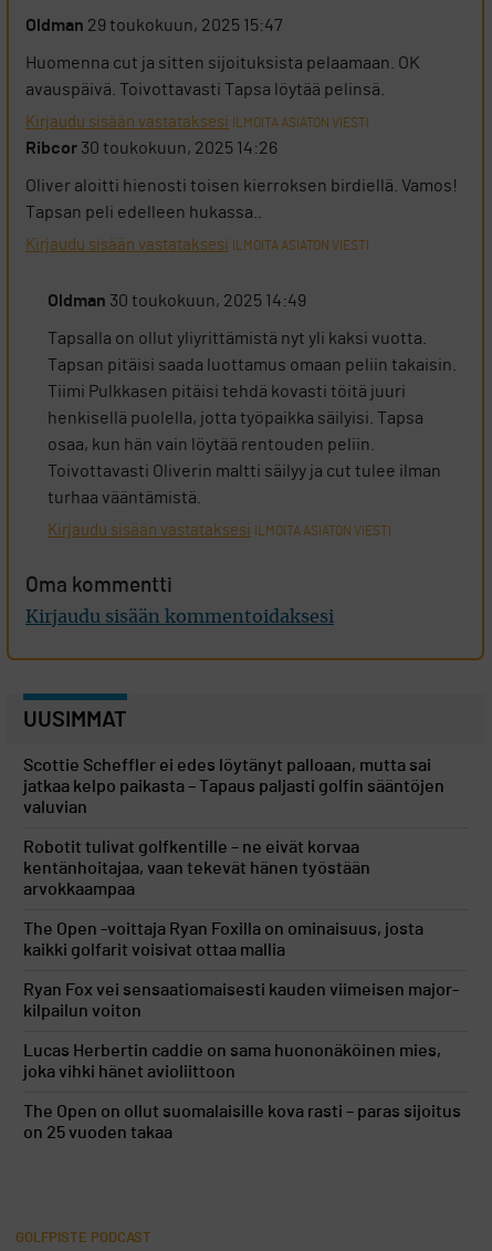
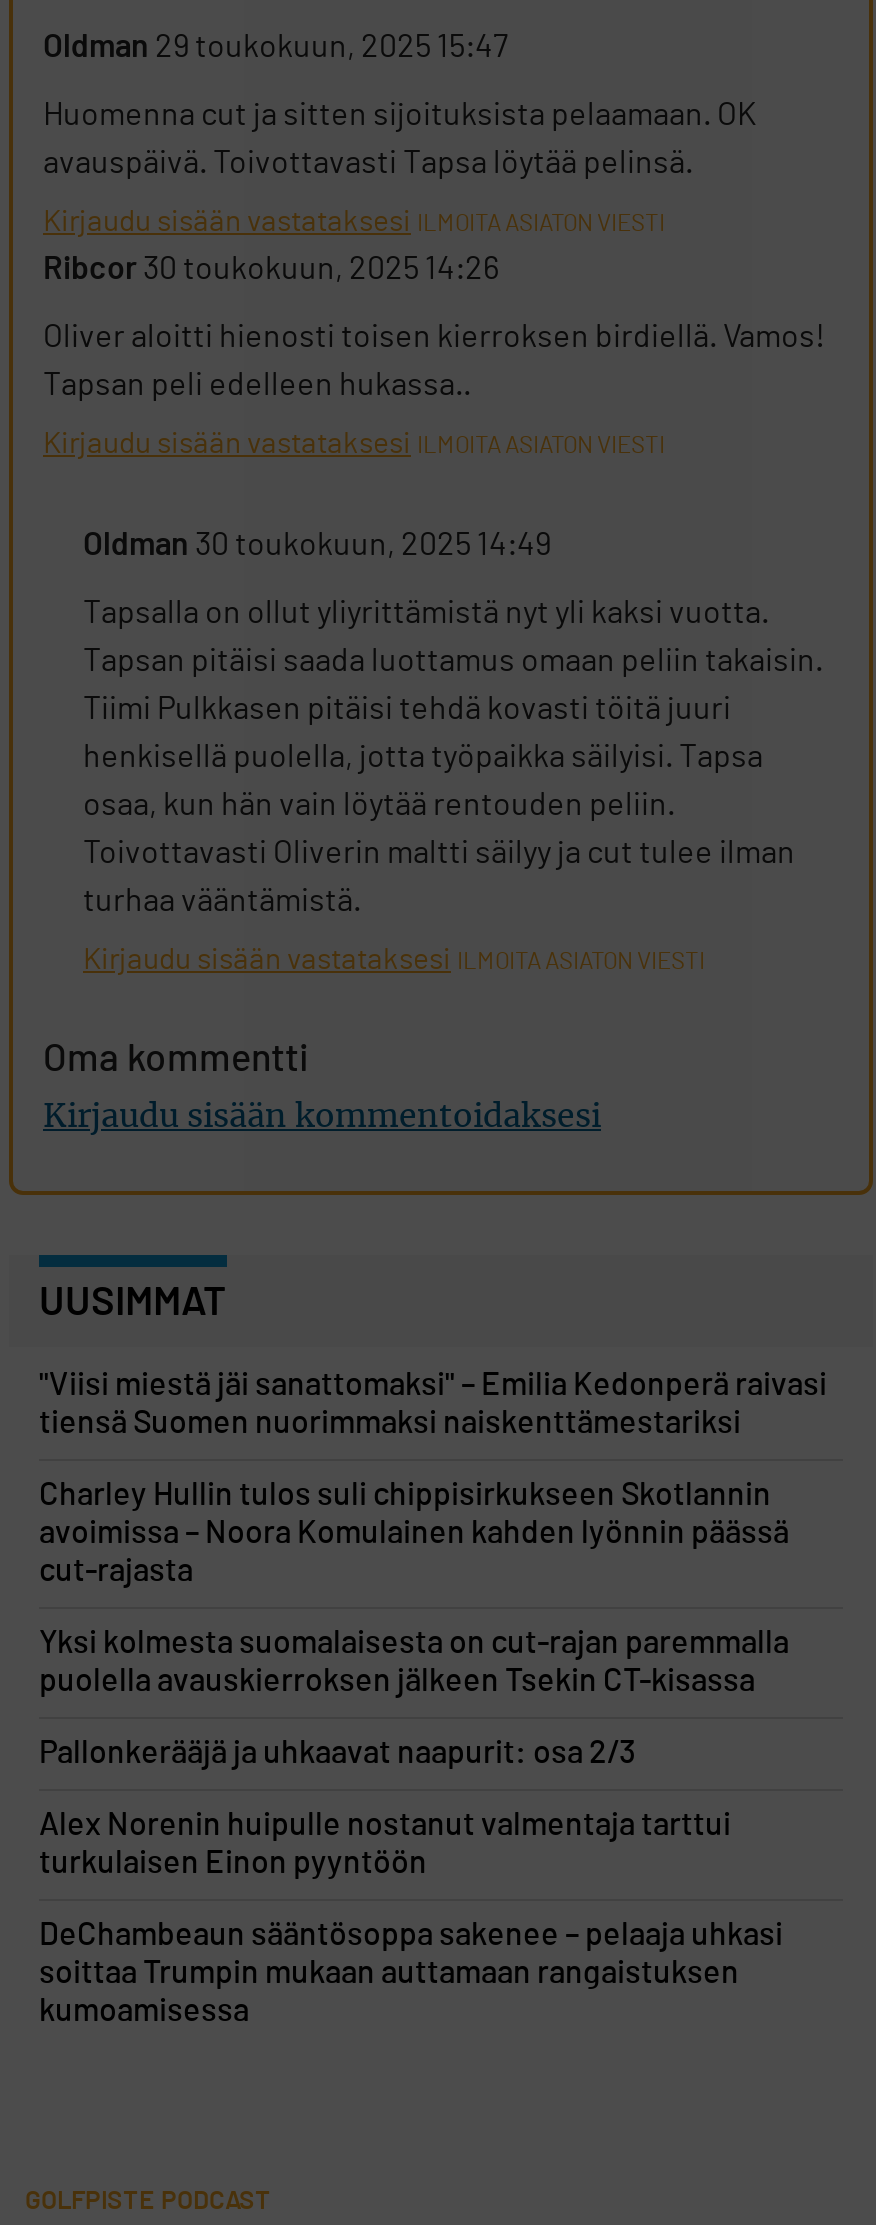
[23,757,444,817] Scottie Scheffler ei edes löytänyt palloaan, mutta sai | jatkaa kelpo paikasta – Tapaus paljasti golfin sääntöjen | valuvian -> [39,1370,827,1440] "Viisi miestä jäi sanattomaksi" – Emilia Kedonperä raivasi | tiensä Suomen nuorimmaksi naiskenttämestariksi
[23,839,370,898] Robotit tulivat golfkentille – ne eivät korvaa | kentänhoitajaa, vaan tekevät hänen työstään | arvokkaampaa -> [39,1480,789,1588] Charley Hullin tulos suli chippisirkukseen Skotlannin | avoimissa – Noora Komulainen kahden lyönnin päässä | cut-rajasta
[23,921,423,959] The Open -voittaja Ryan Foxilla on ominaisuus, josta | kaikki golfarit voisivat ottaa mallia -> [39,1628,789,1698] Yksi kolmesta suomalaisesta on cut-rajan paremmalla | puolella avauskierroksen jälkeen Tsekin CT-kisassa
[23,981,459,1020] Ryan Fox vei sensaatiomaisesti kauden viimeisen major- | kilpailun voiton -> [39,1738,635,1770] Pallonkerääjä ja uhkaavat naapurit: osa 2/3
[23,1042,441,1081] Lucas Herbertin caddie on sama huononäköinen mies, | joka vihki hänet avioliittoon -> [39,1810,731,1880] Alex Norenin huipulle nostanut valmentaja tarttui | turkulaisen Einon pyyntöön
[23,1103,461,1142] The Open on ollut suomalaisille kova rasti – paras sijoitus | on 25 vuoden takaa -> [39,1920,783,2028] DeChambeaun sääntösoppa sakenee – pelaaja uhkasi | soittaa Trumpin mukaan auttamaan rangaistuksen | kumoamisessa

